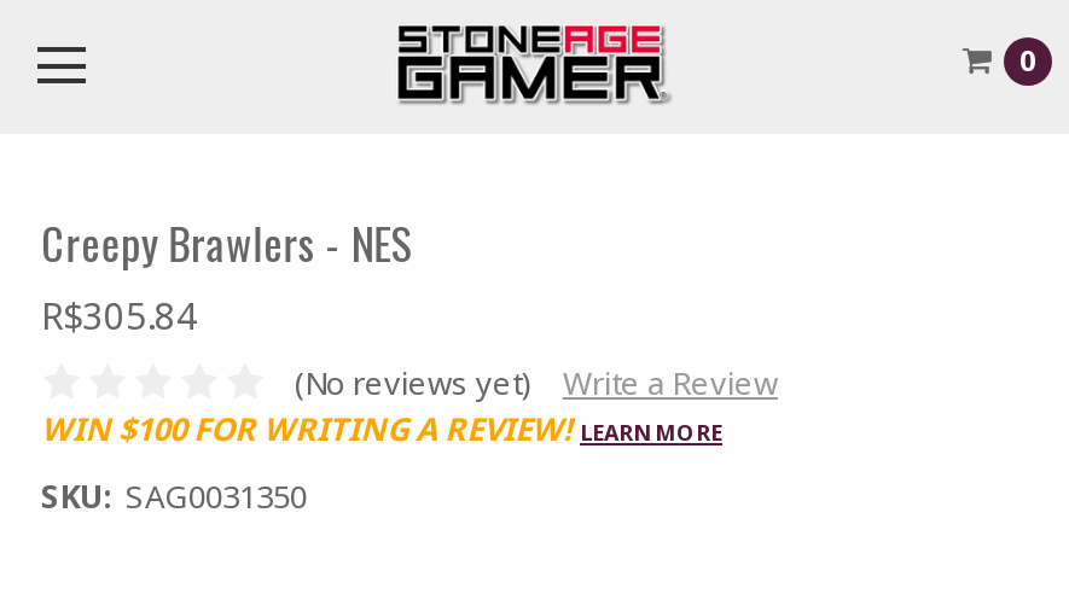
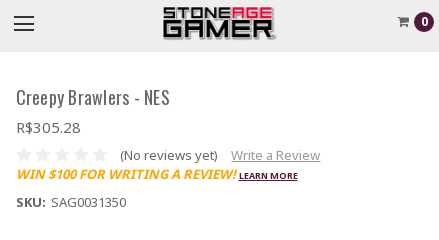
[41,290,198,338] R$305.84 -> [15,116,80,136] R$305.28

